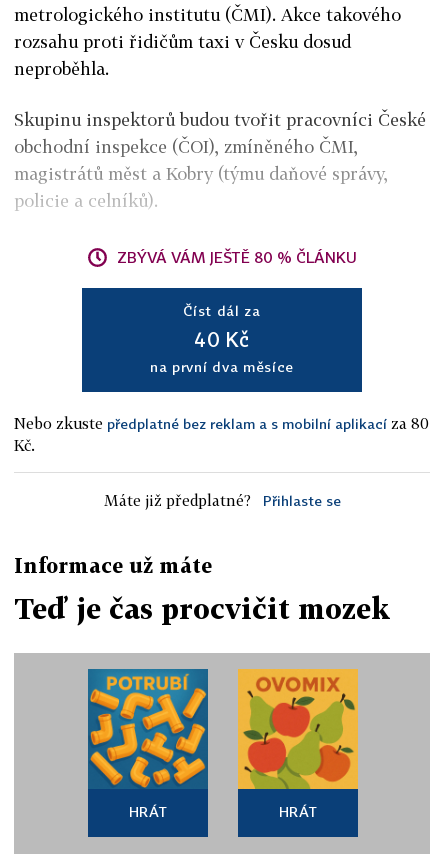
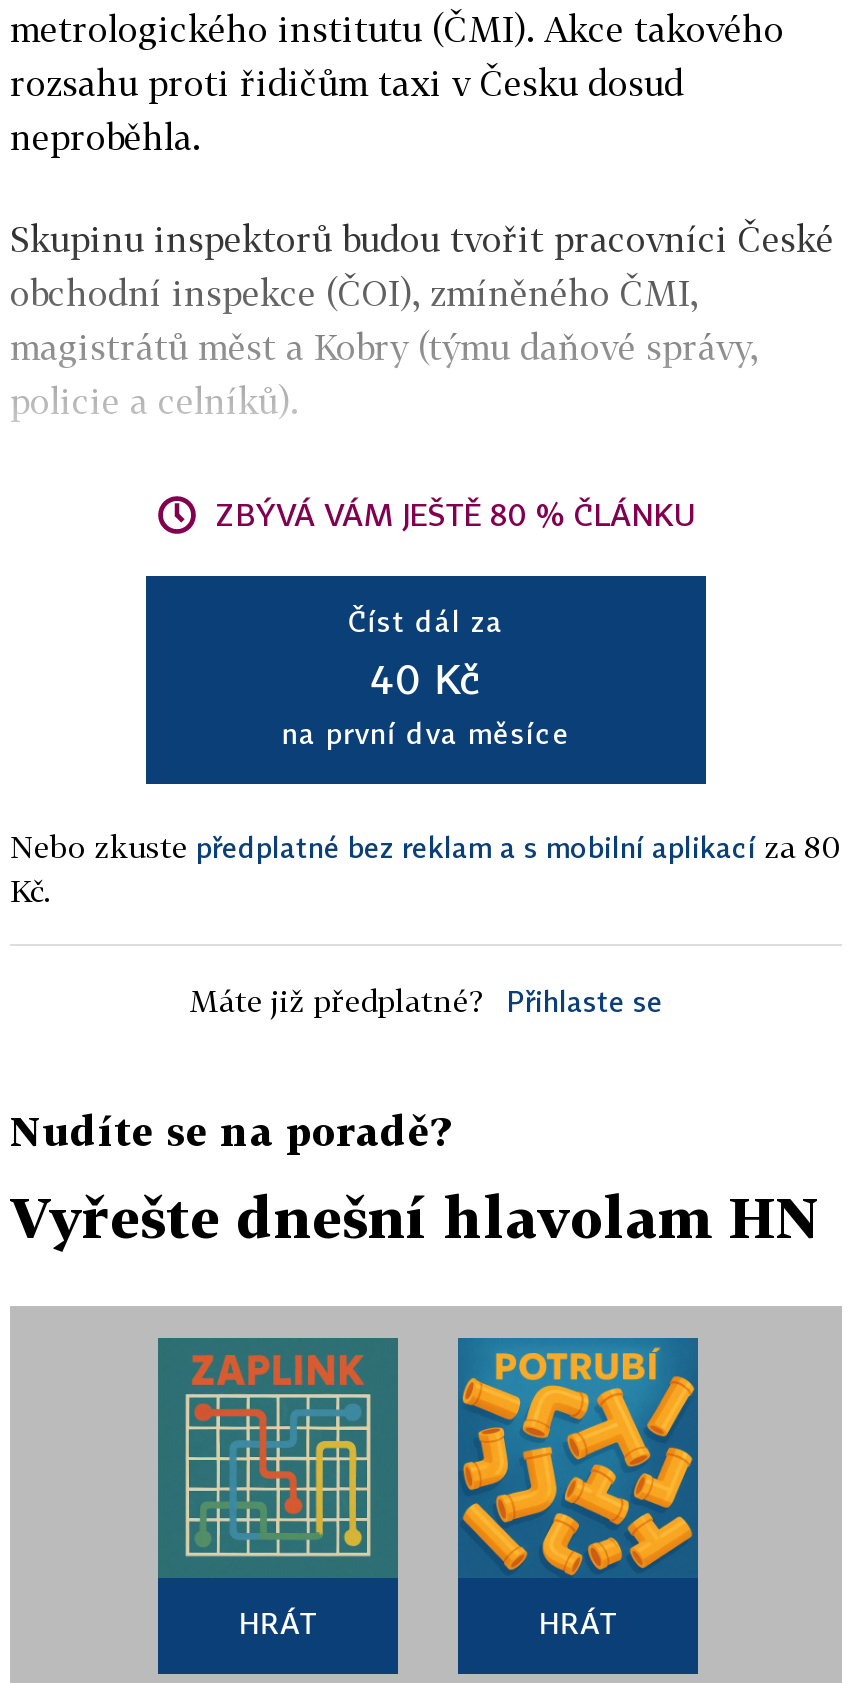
[14,553,212,577] Informace už máte -> [10,1106,450,1154] Nudíte se na poradě?
[14,592,390,625] Teď je čas procvičit mozek -> [10,1184,820,1250] Vyřešte dnešní hlavolam HN
[90,669,206,788] [image] -> [162,1338,394,1574] [image]
[237,668,359,790] [image] -> [456,1336,700,1578] [image]

